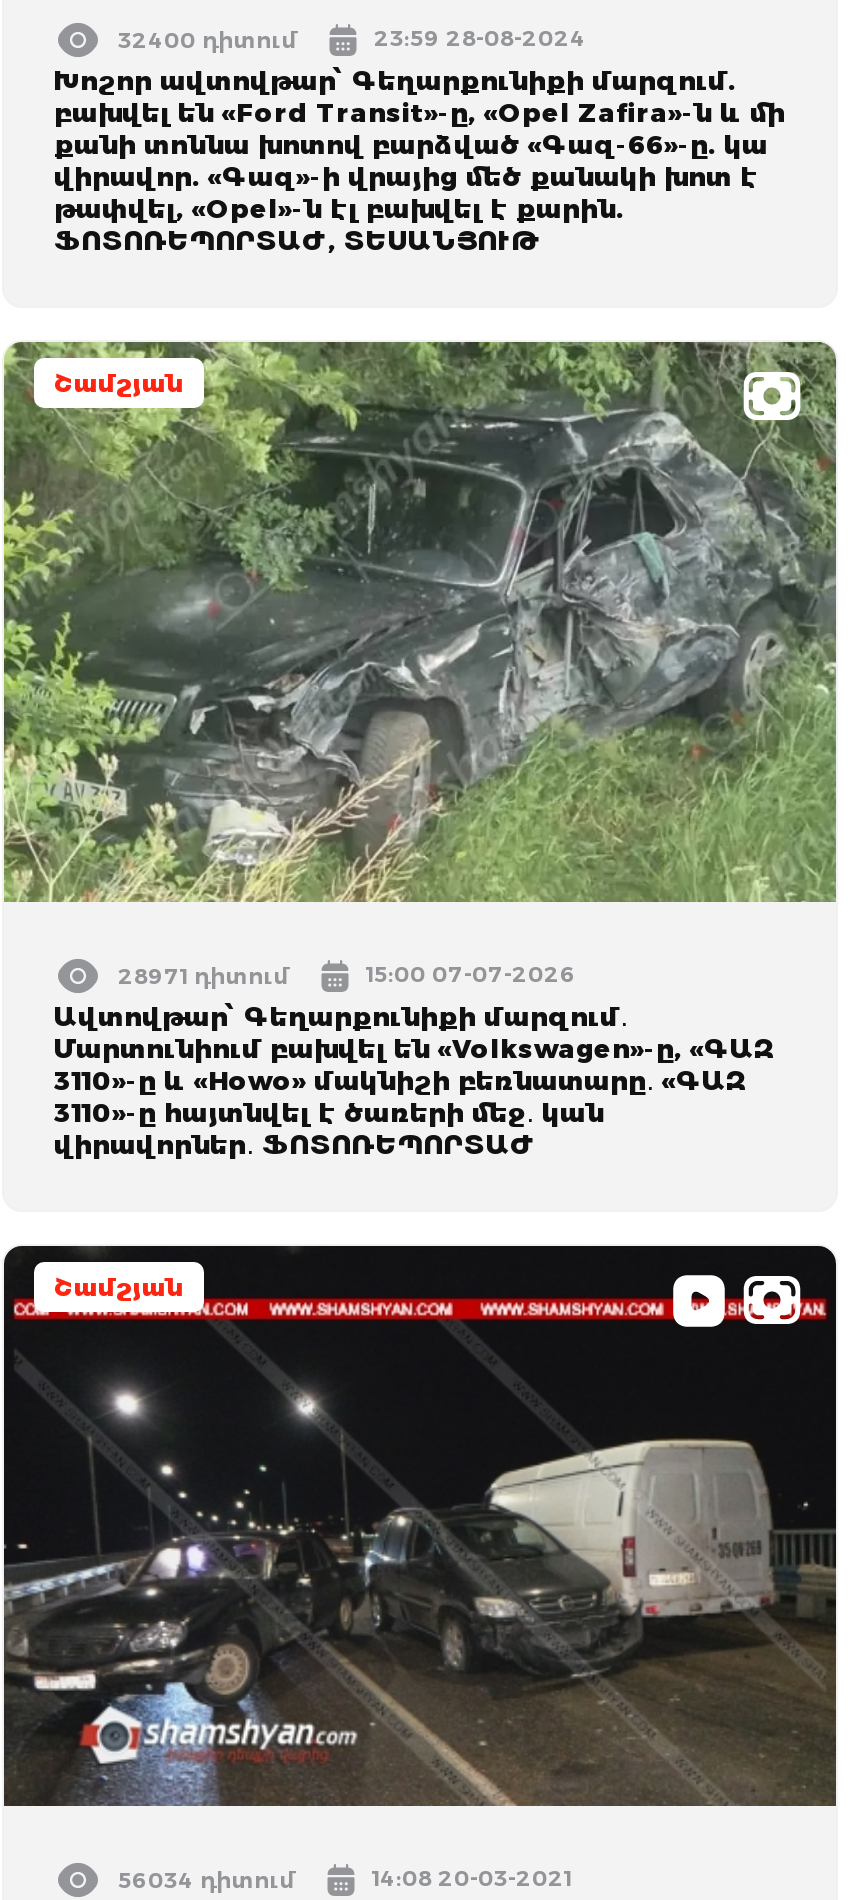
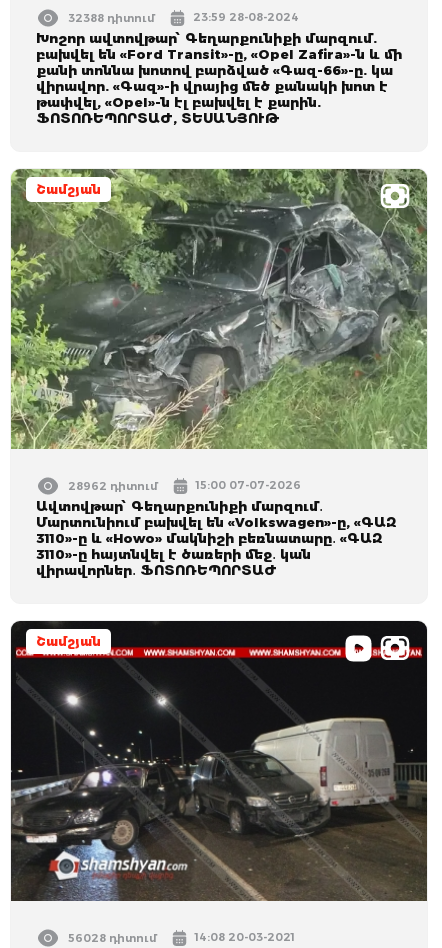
[118,25,298,53] 32400 դիտում -> [68,11,155,25] 32388 դիտում
[118,961,290,989] 28971 դիտում -> [68,479,158,493] 28962 դիտում
[118,1865,296,1893] 56034 դիտում -> [68,931,157,945] 56028 դիտում

